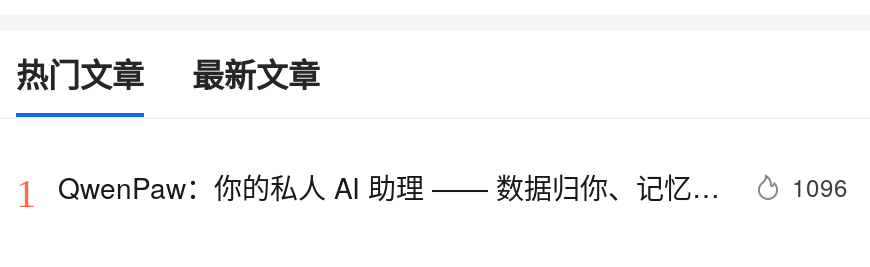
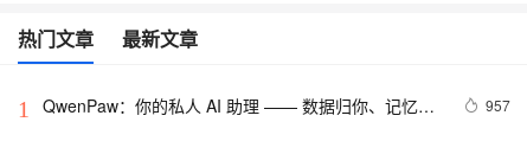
[792,168,848,202] 1096 -> [486,94,510,114] 957

